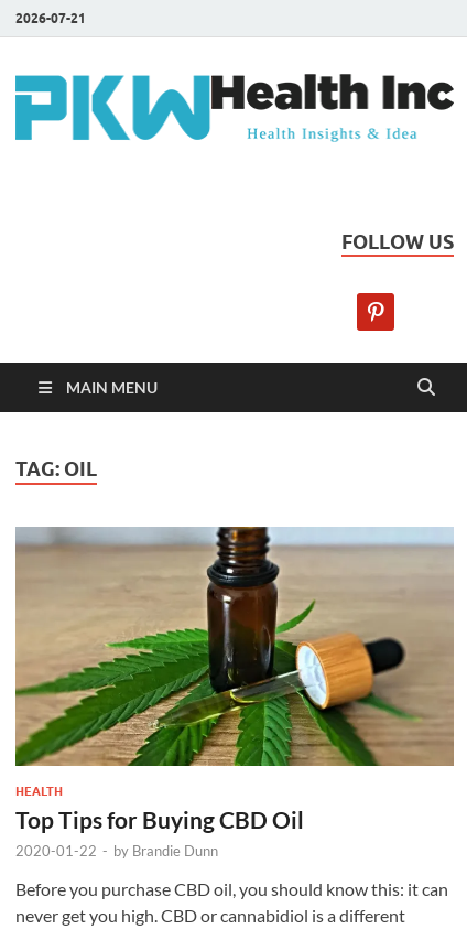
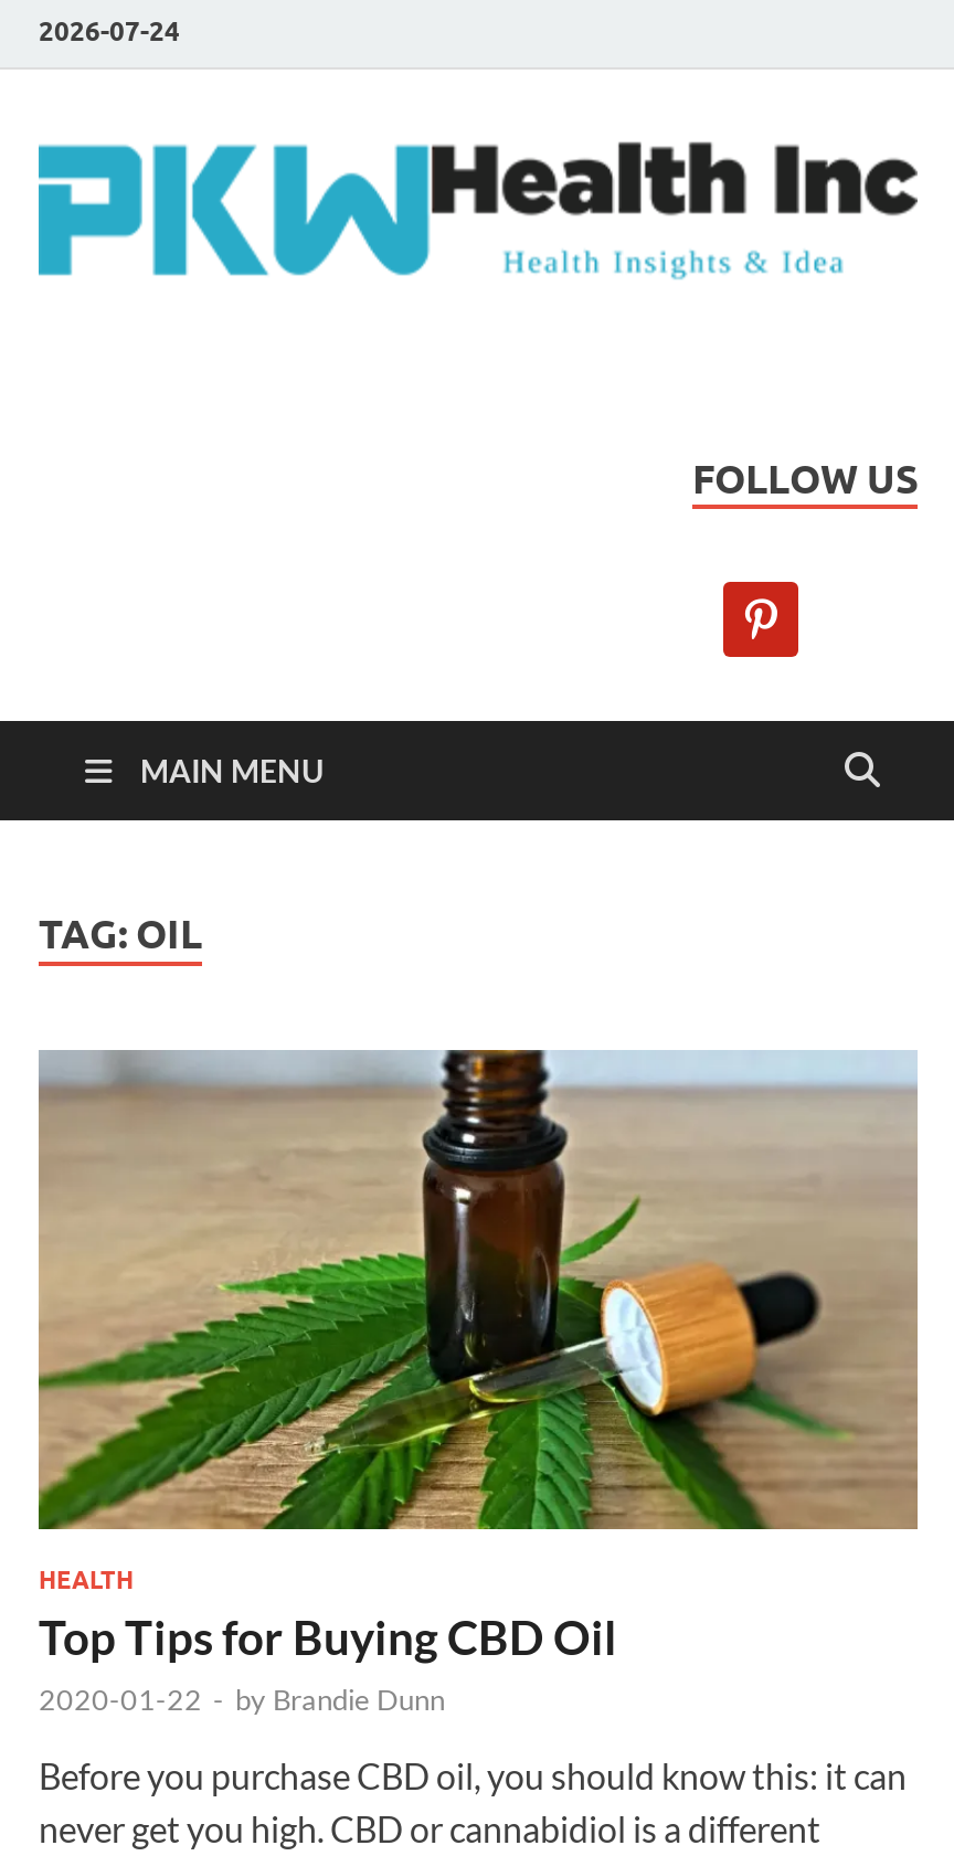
[15,9,86,26] 2026-07-21 -> [39,13,180,46] 2026-07-24

